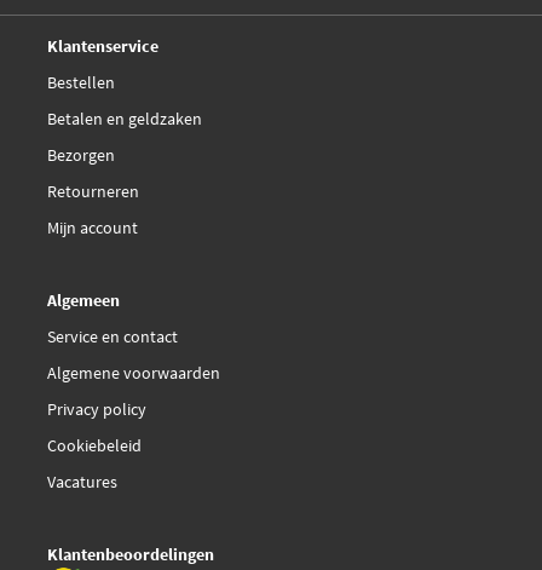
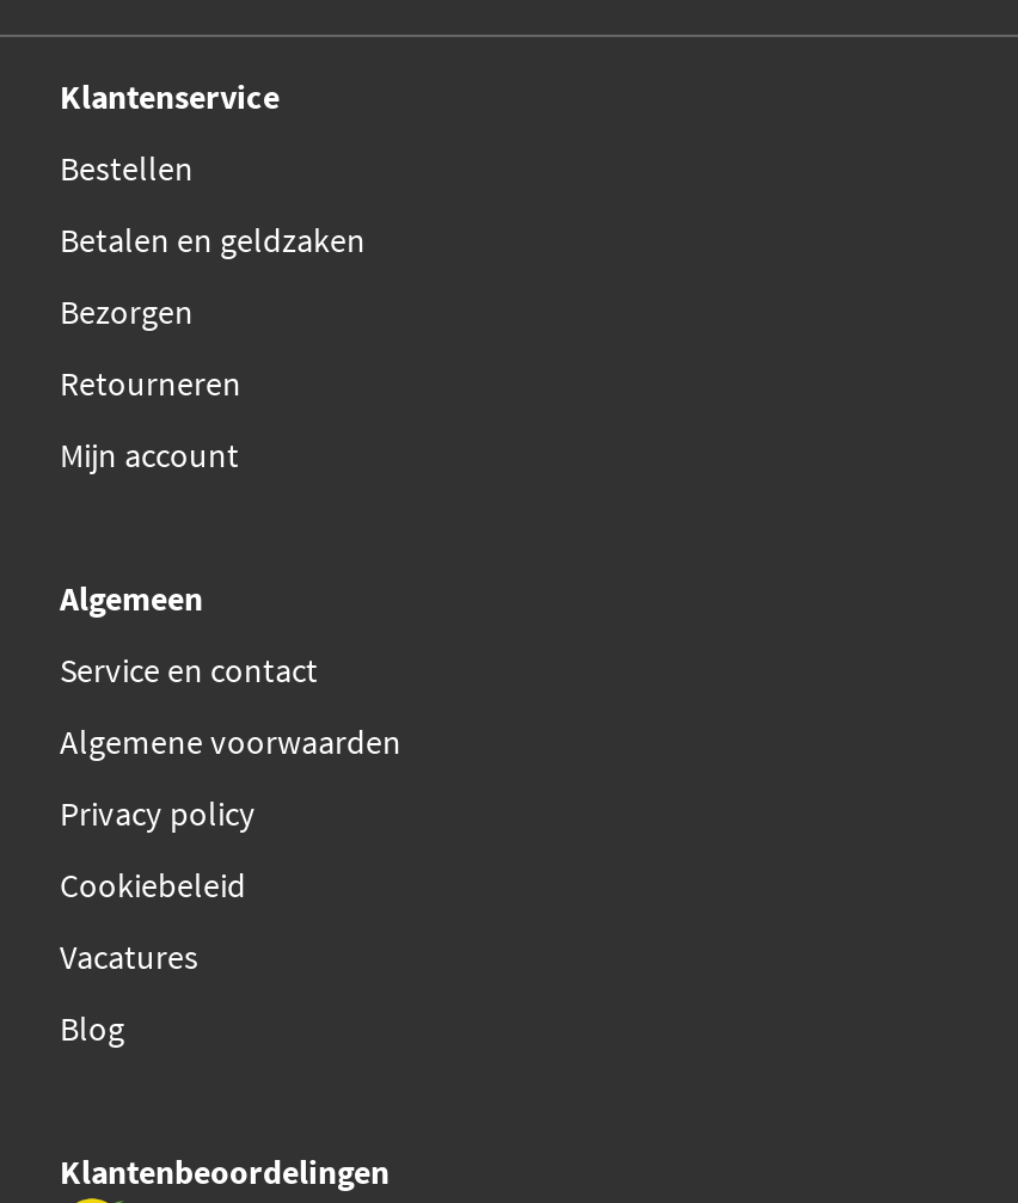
none -> [60,1006,124,1049] Blog

